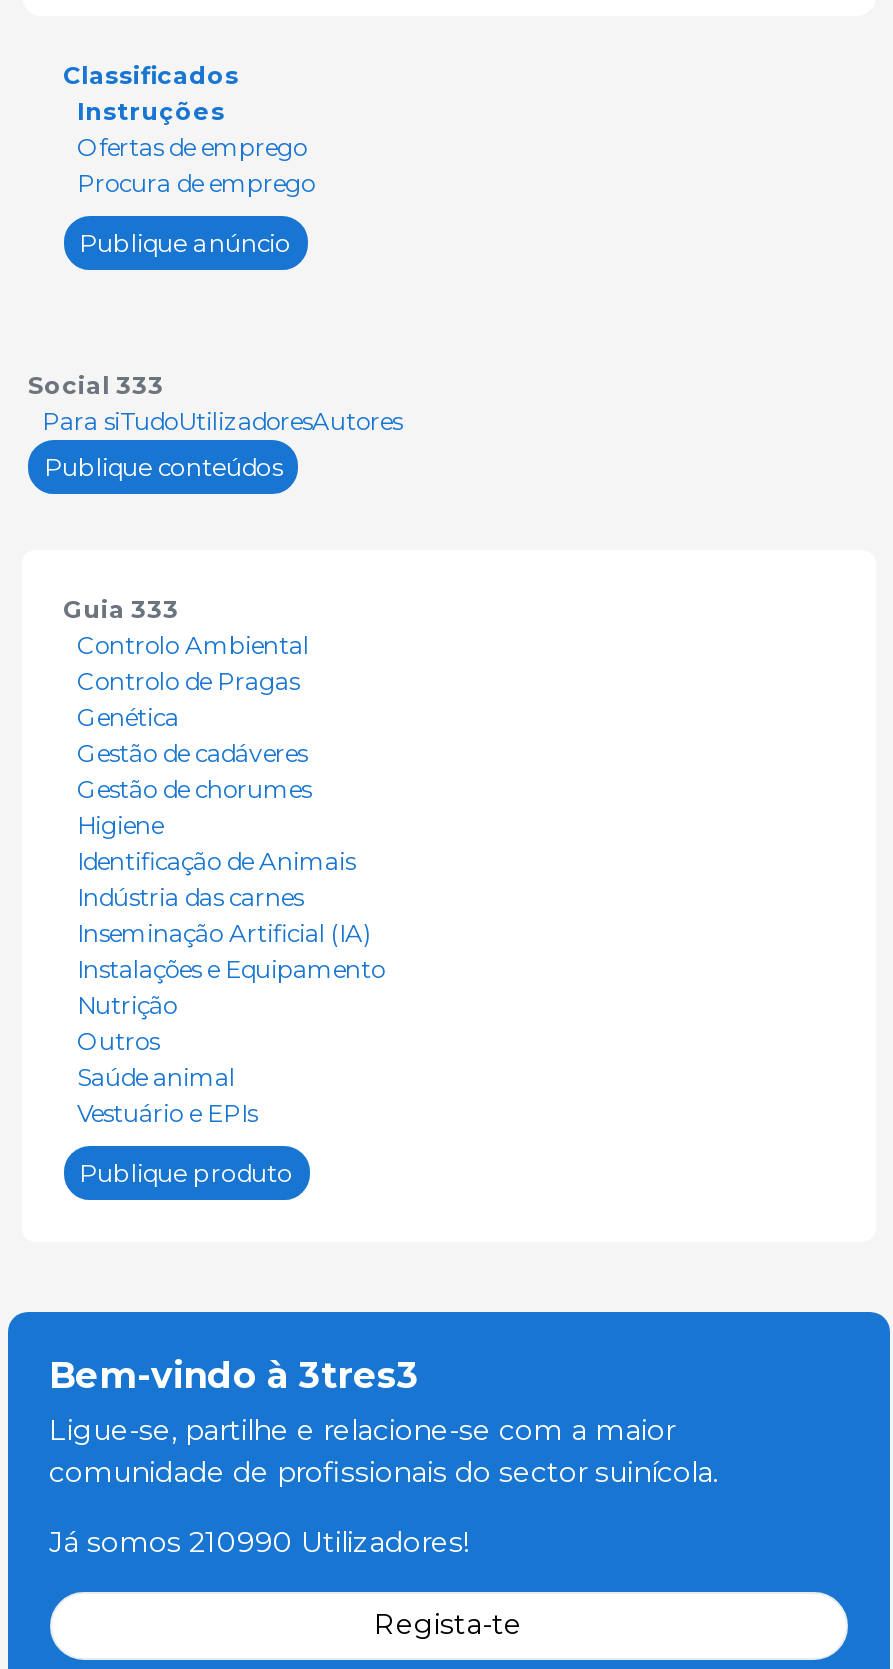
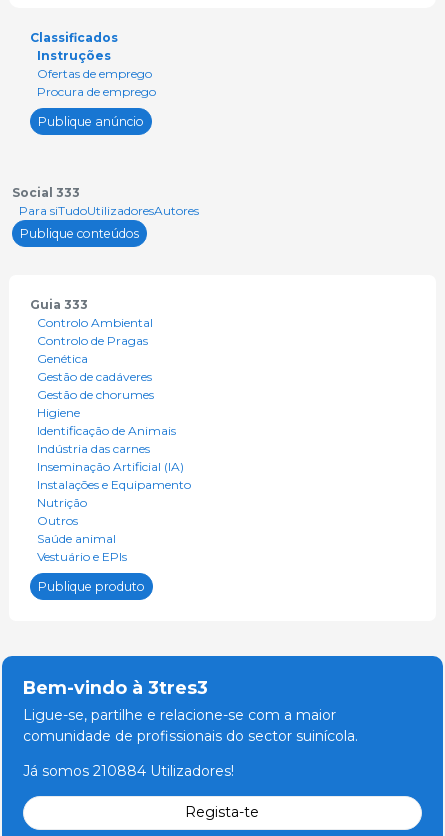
[49,1524,469,1560] Já somos 210990 Utilizadores! -> [22,762,233,780] Já somos 210884 Utilizadores!

